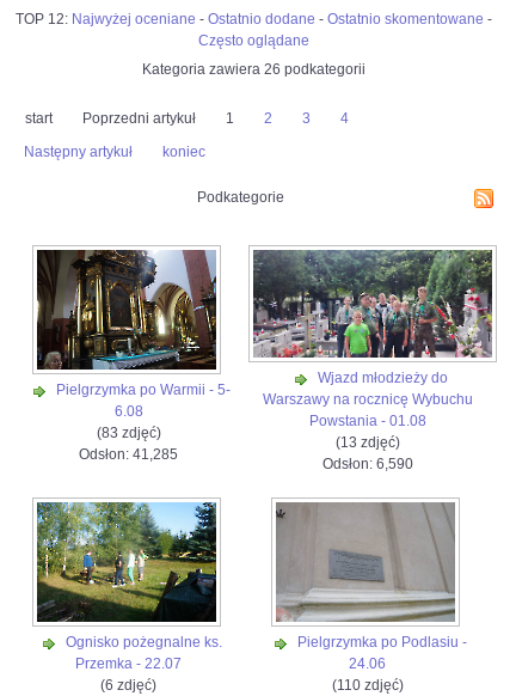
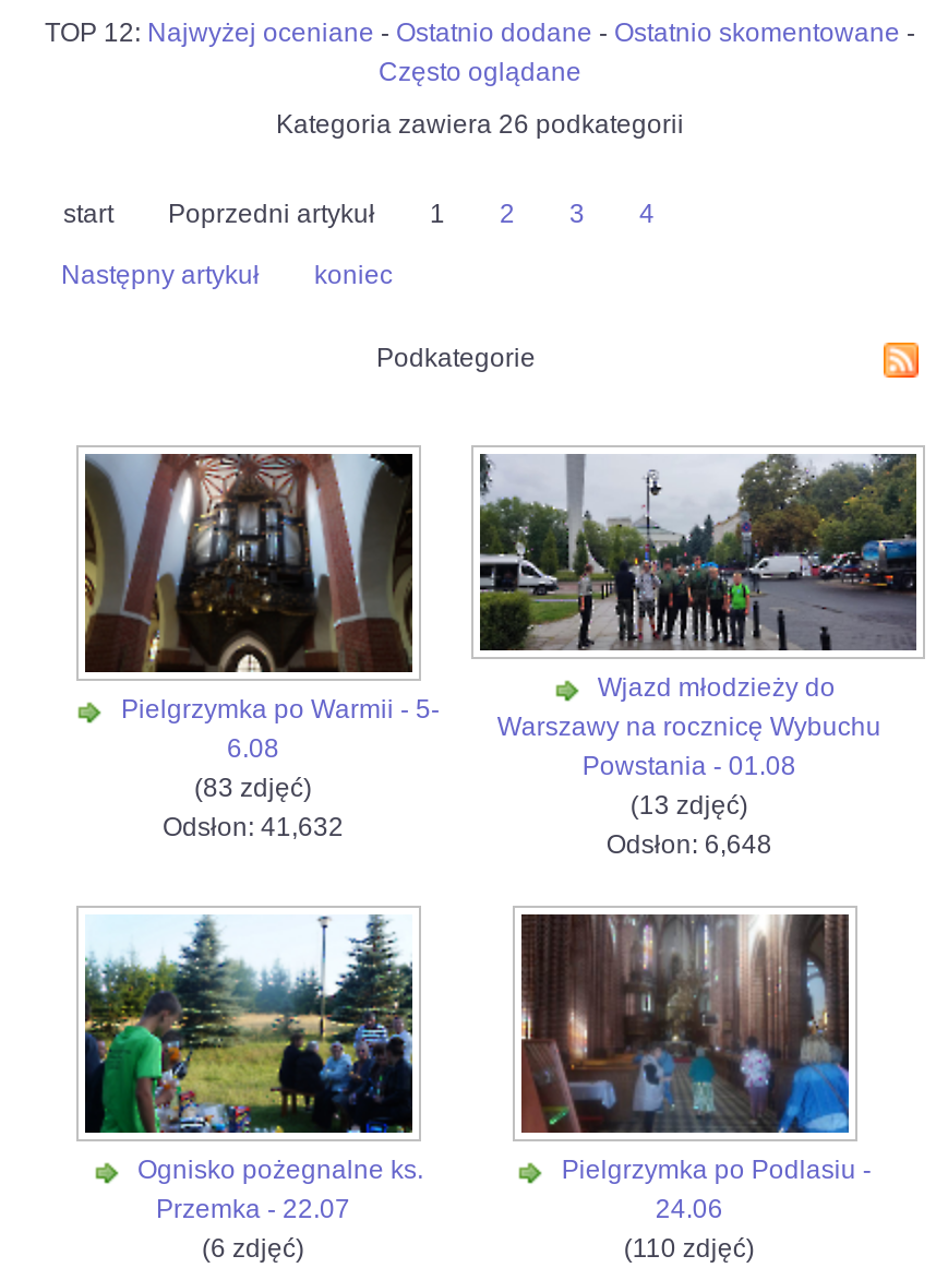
[36,249,217,371] [image] -> [83,452,415,672] [image]
[252,249,493,358] [image] -> [480,454,919,653] [image]
[79,446,179,463] Odsłon: 41,285 -> [163,812,344,842] Odsłon: 41,632
[322,456,413,472] Odsłon: 6,590 -> [606,829,772,860] Odsłon: 6,648
[36,501,217,623] [image] -> [85,914,415,1135] [image]
[276,502,456,622] [image] -> [519,914,851,1135] [image]

